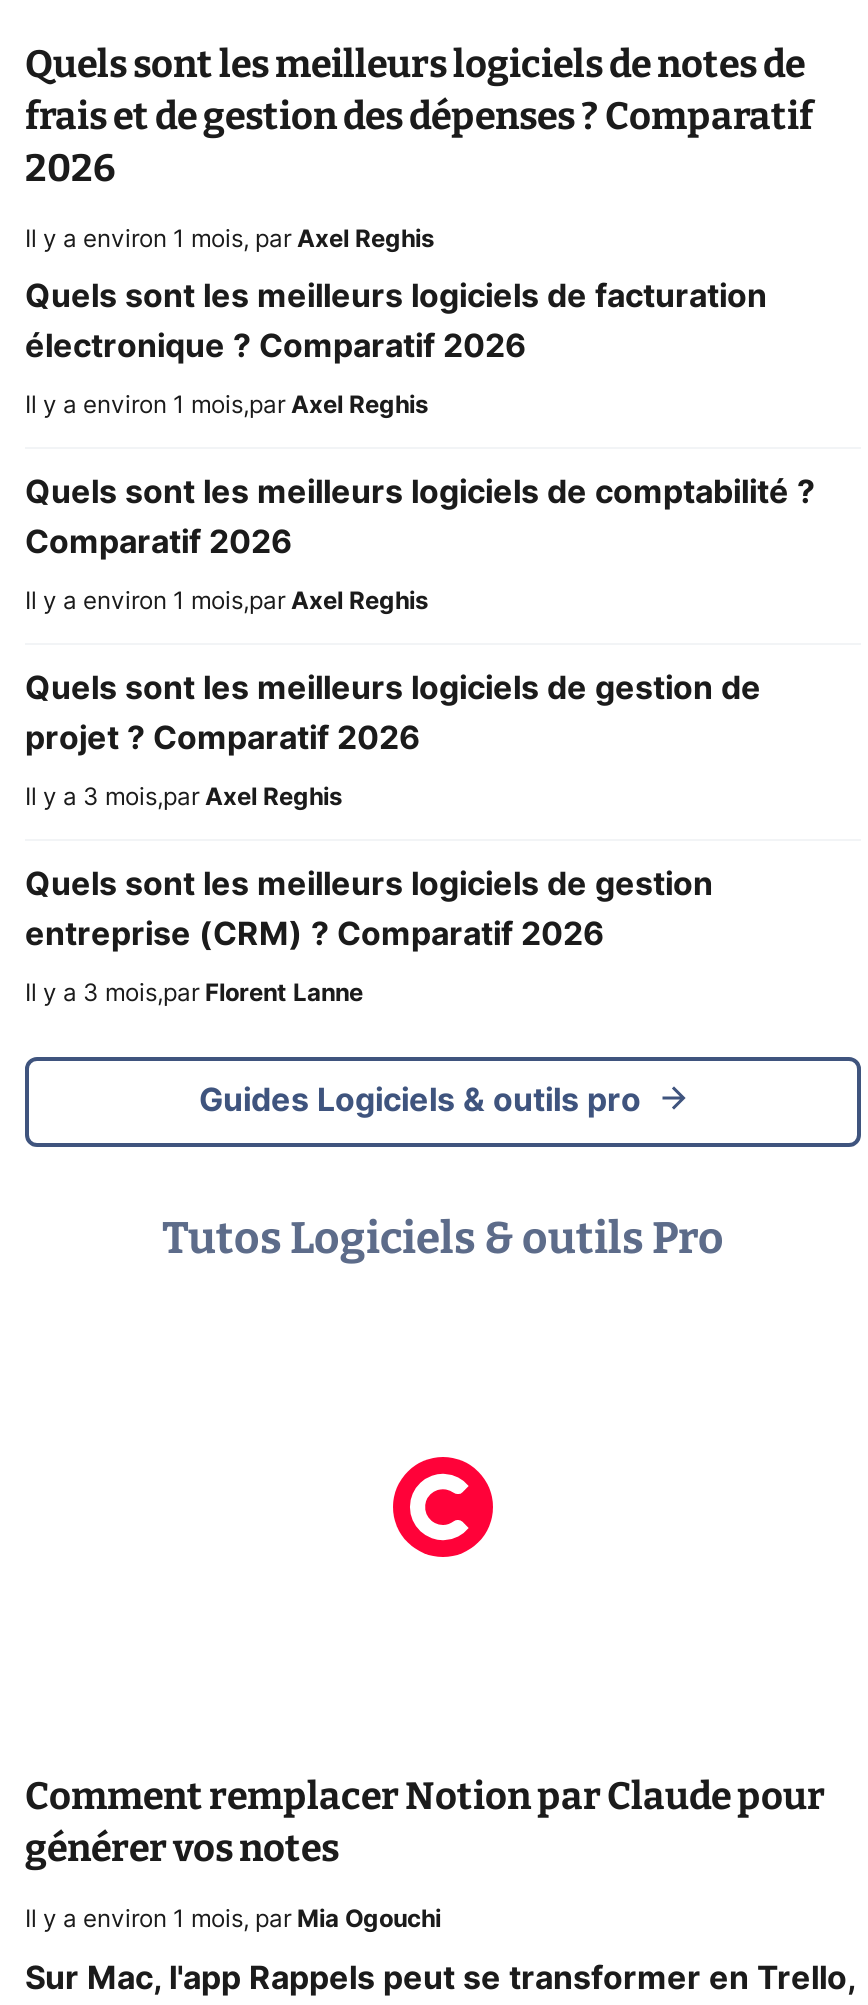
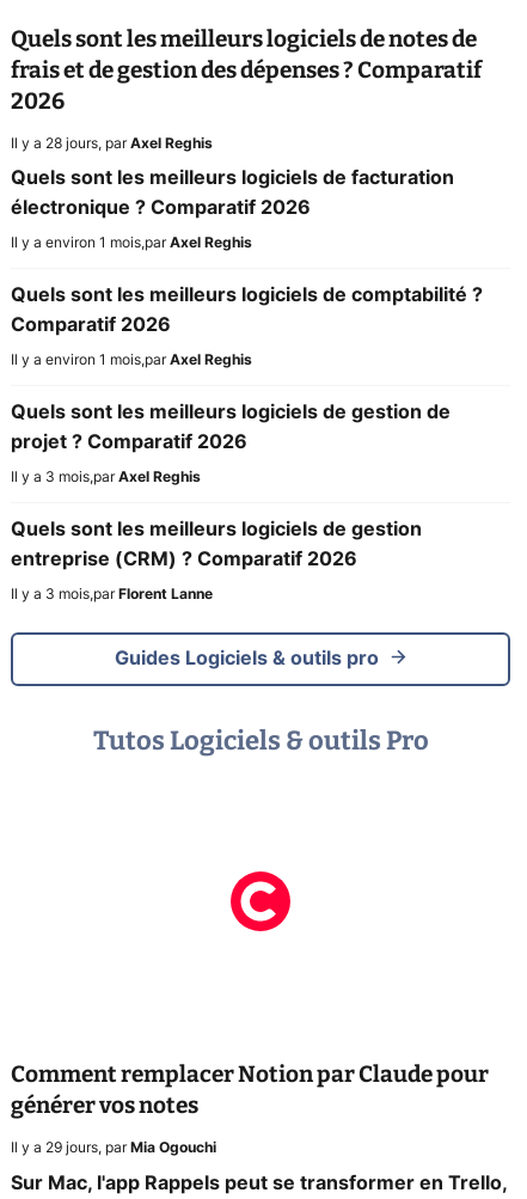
[25,226,435,250] Il y a environ 1 mois, par Axel Reghis -> [11,136,213,150] Il y a 28 jours, par Axel Reghis
[25,1907,441,1931] Il y a environ 1 mois, par Mia Ogouchi -> [11,1140,216,1155] Il y a 29 jours, par Mia Ogouchi

